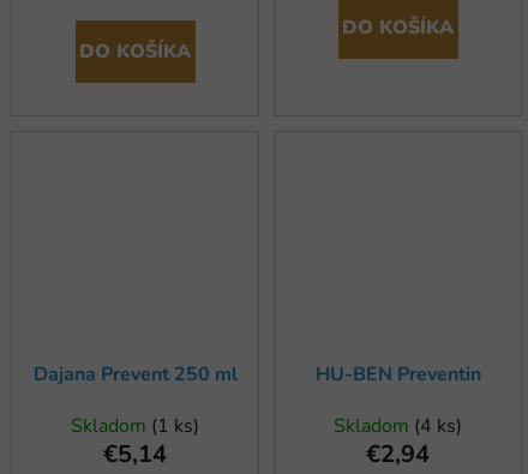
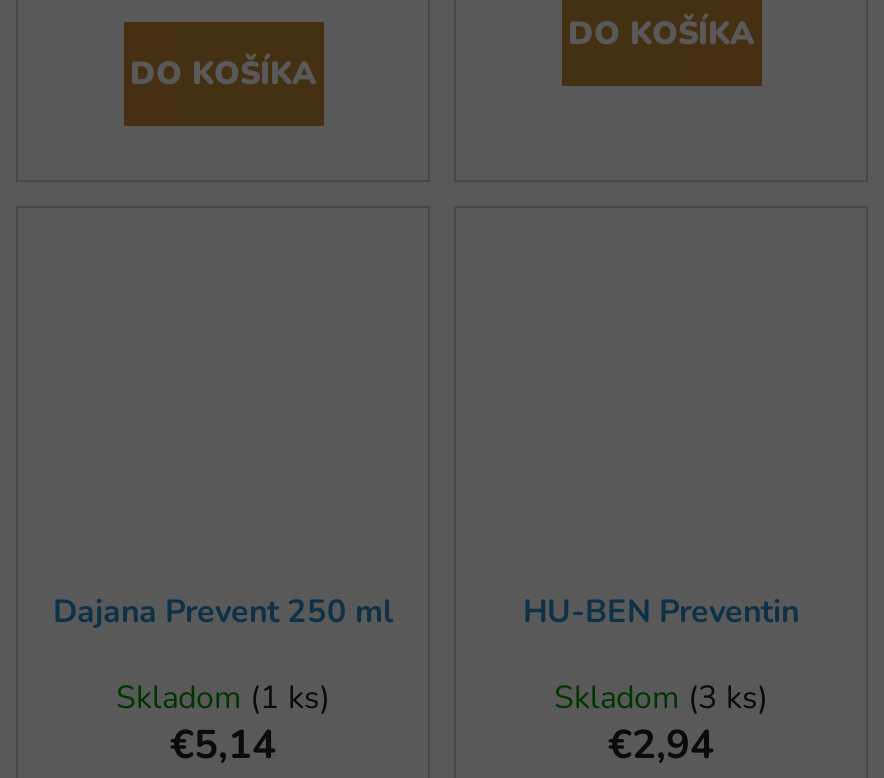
[334,413,462,439] Skladom (4 ks) -> [554,676,768,720] Skladom (3 ks)

